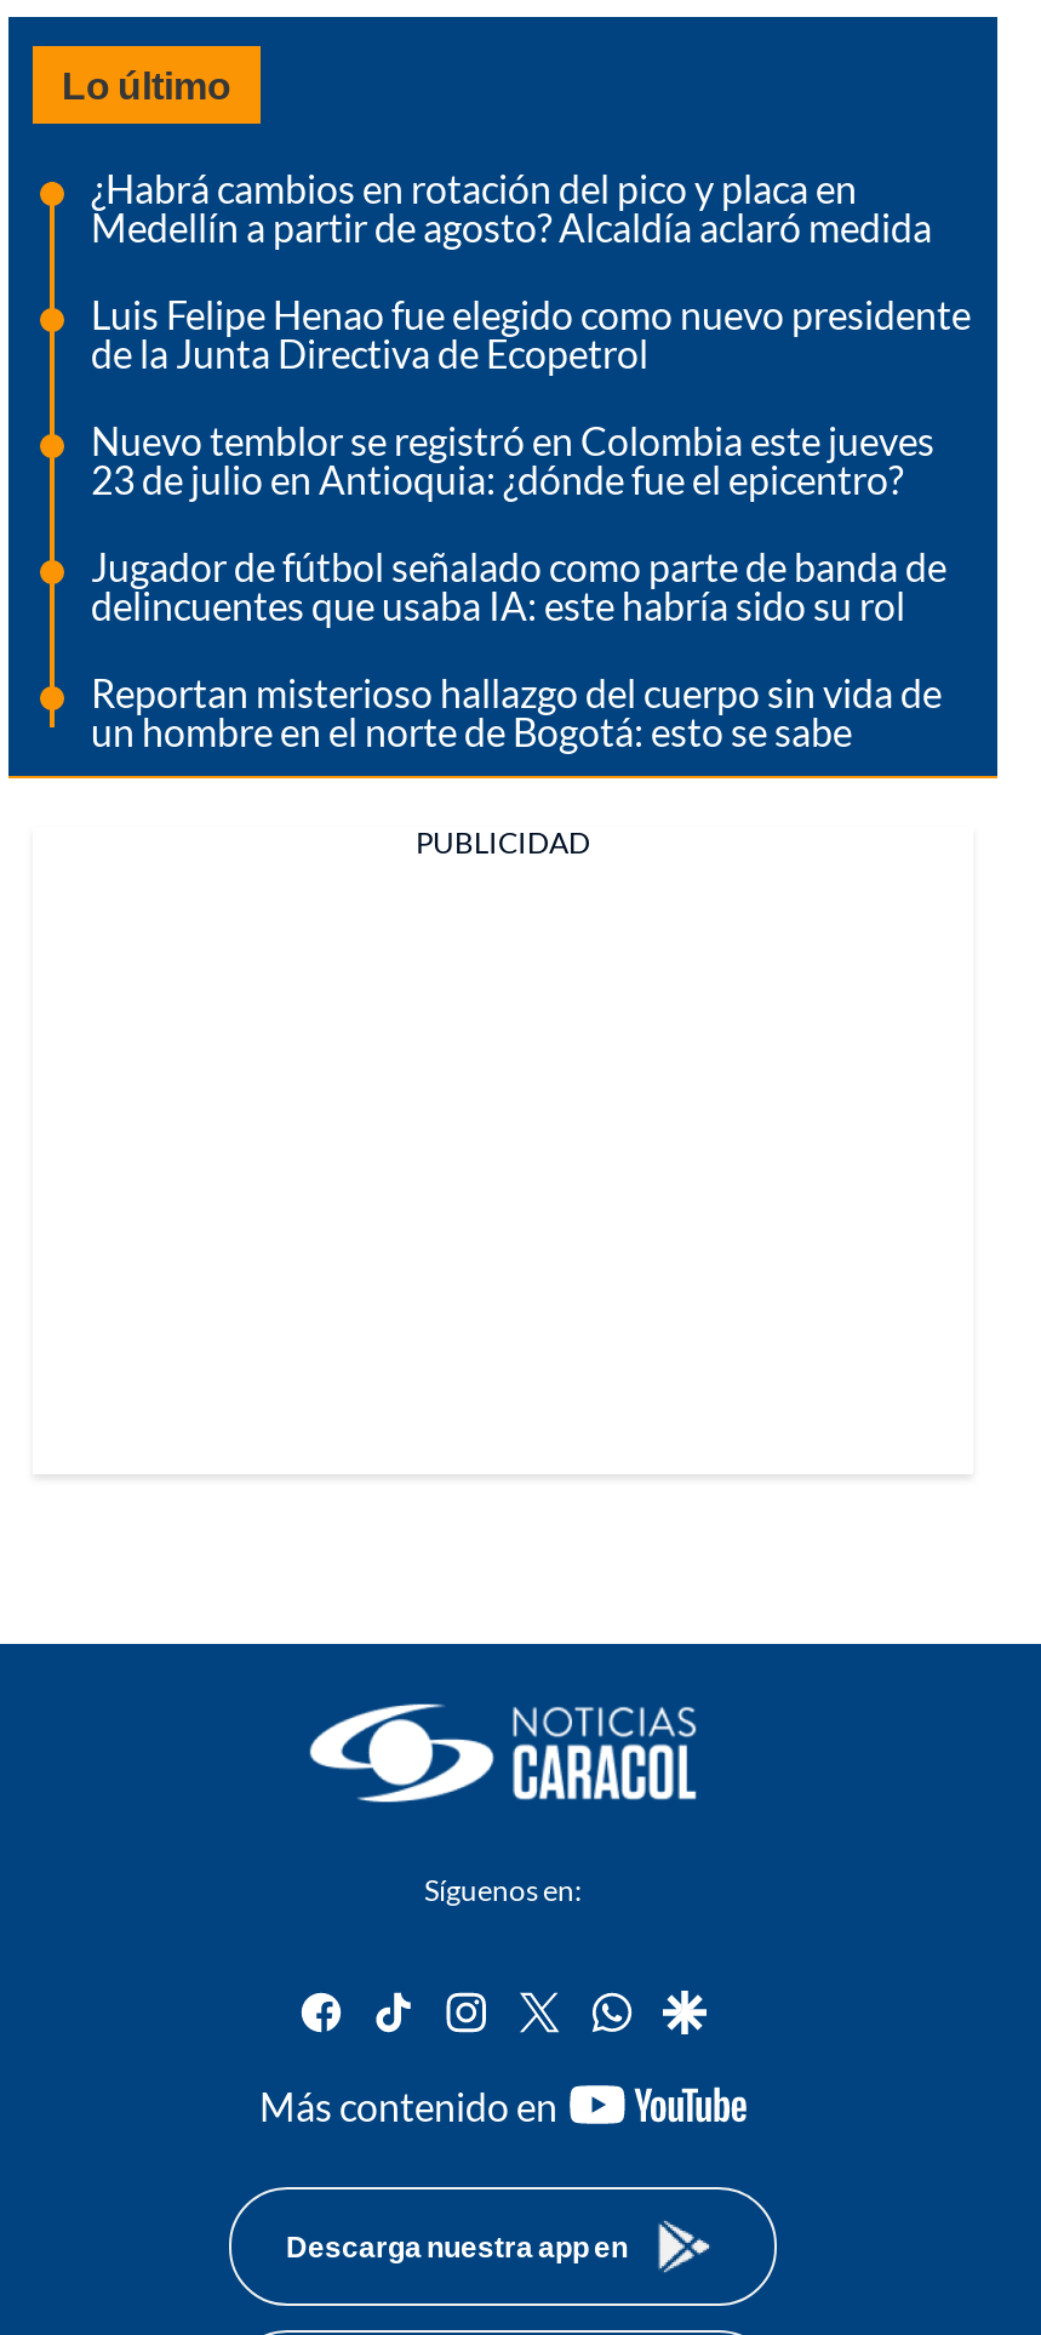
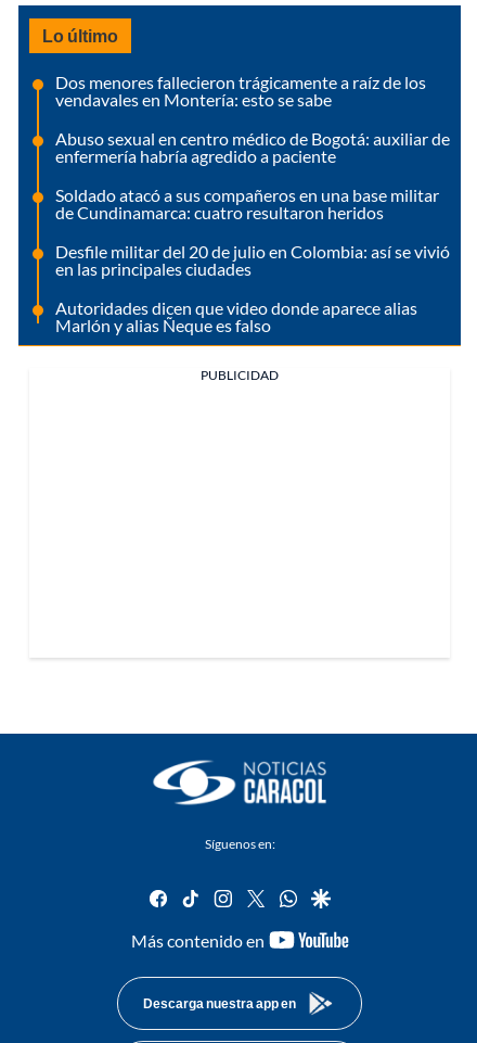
[91,164,932,249] ¿Habrá cambios en rotación del pico y placa en | Medellín a partir de agosto? Alcaldía aclaró medida -> [55,71,426,109] Dos menores fallecieron trágicamente a raíz de los | vendavales en Montería: esto se sabe
[91,290,971,375] Luis Felipe Henao fue elegido como nuevo presidente | de la Junta Directiva de Ecopetrol -> [55,128,450,166] Abuso sexual en centro médico de Bogotá: auxiliar de | enfermería habría agredido a paciente
[91,416,934,501] Nuevo temblor se registró en Colombia este jueves | 23 de julio en Antioquia: ¿dónde fue el epicentro? -> [55,184,439,222] Soldado atacó a sus compañeros en una base militar | de Cundinamarca: cuatro resultaron heridos
[91,542,946,627] Jugador de fútbol señalado como parte de banda de | delincuentes que usaba IA: este habría sido su rol -> [55,241,450,278] Desfile militar del 20 de julio en Colombia: así se vivió | en las principales ciudades
[91,668,942,753] Reportan misterioso hallazgo del cuerpo sin vida de | un hombre en el norte de Bogotá: esto se sabe -> [55,297,417,335] Autoridades dicen que video donde aparece alias | Marlón y alias Ñeque es falso

